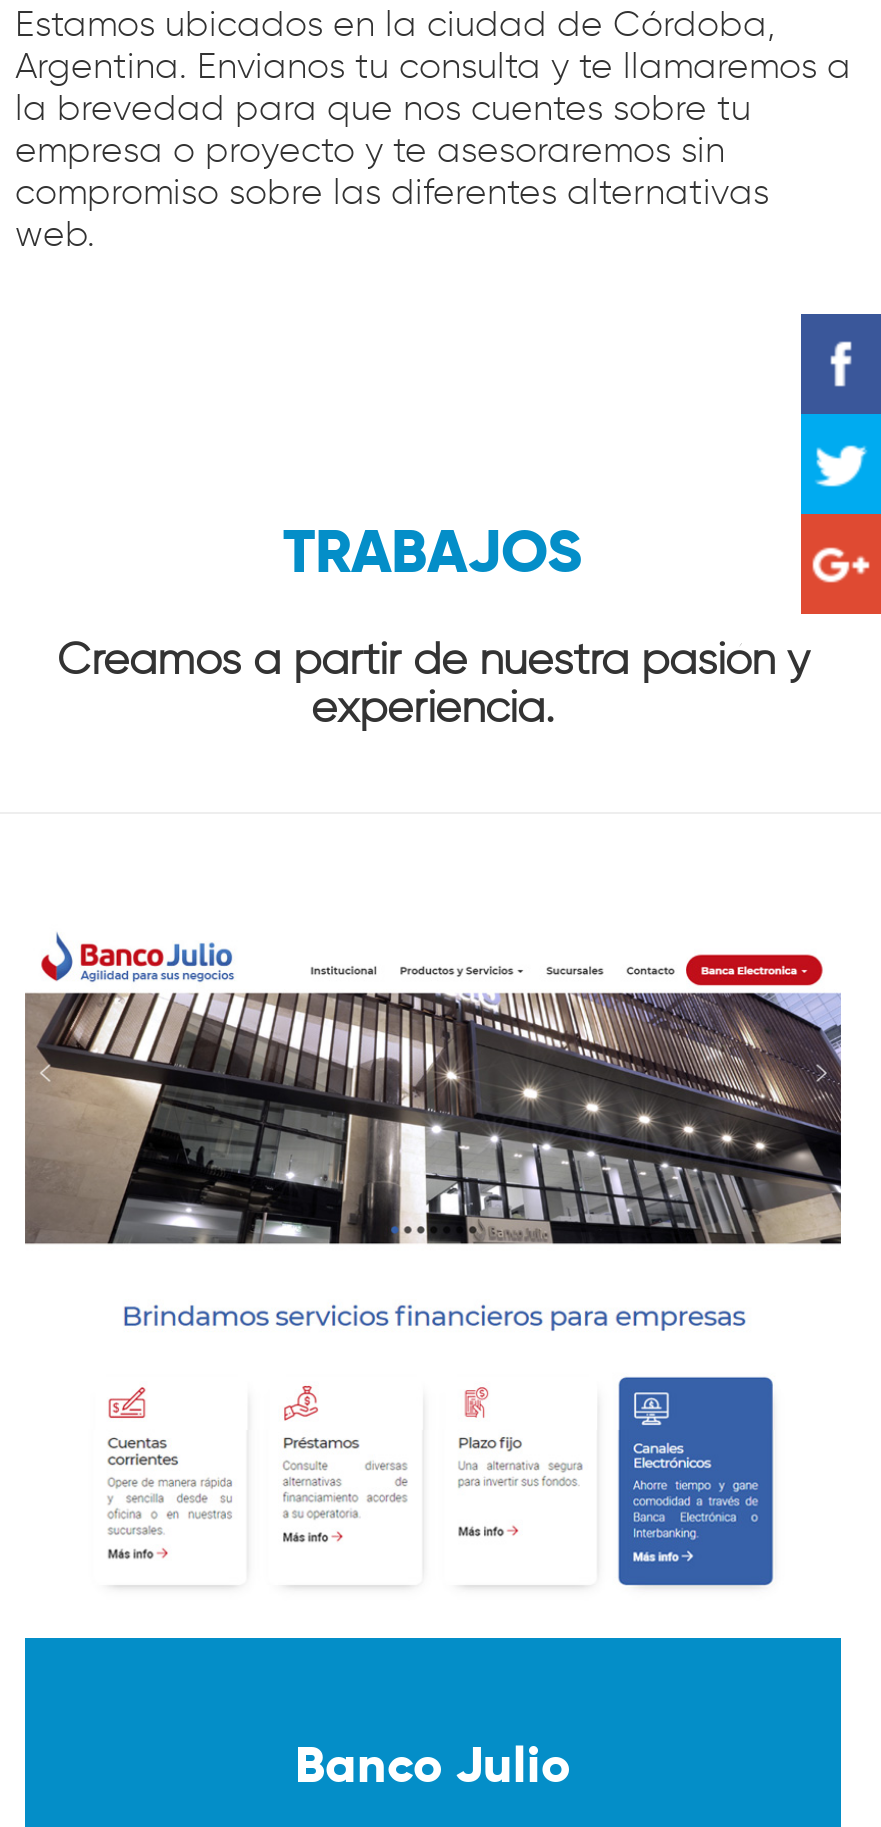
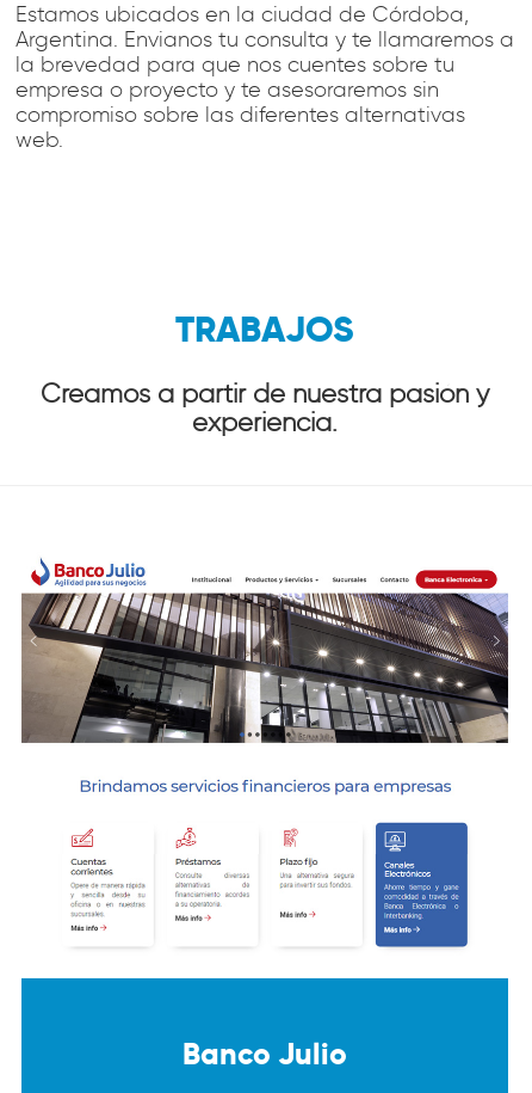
[799,312,875,616] [image] -> none

